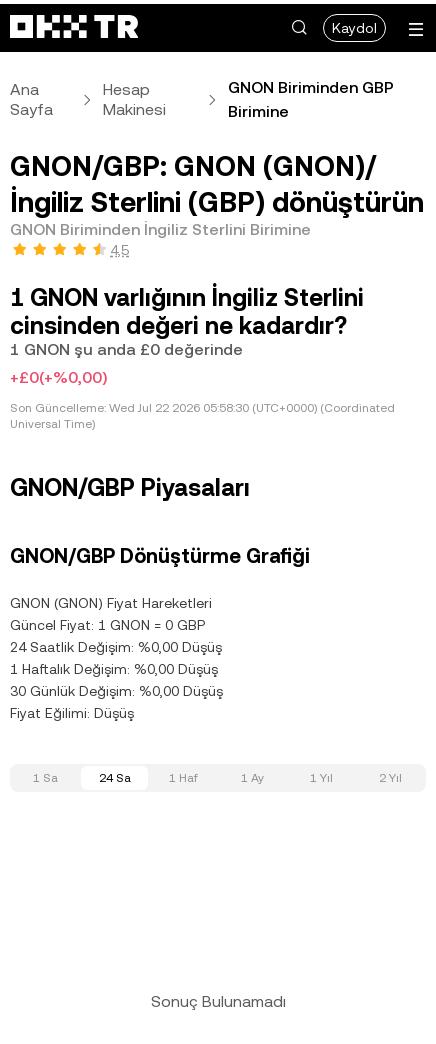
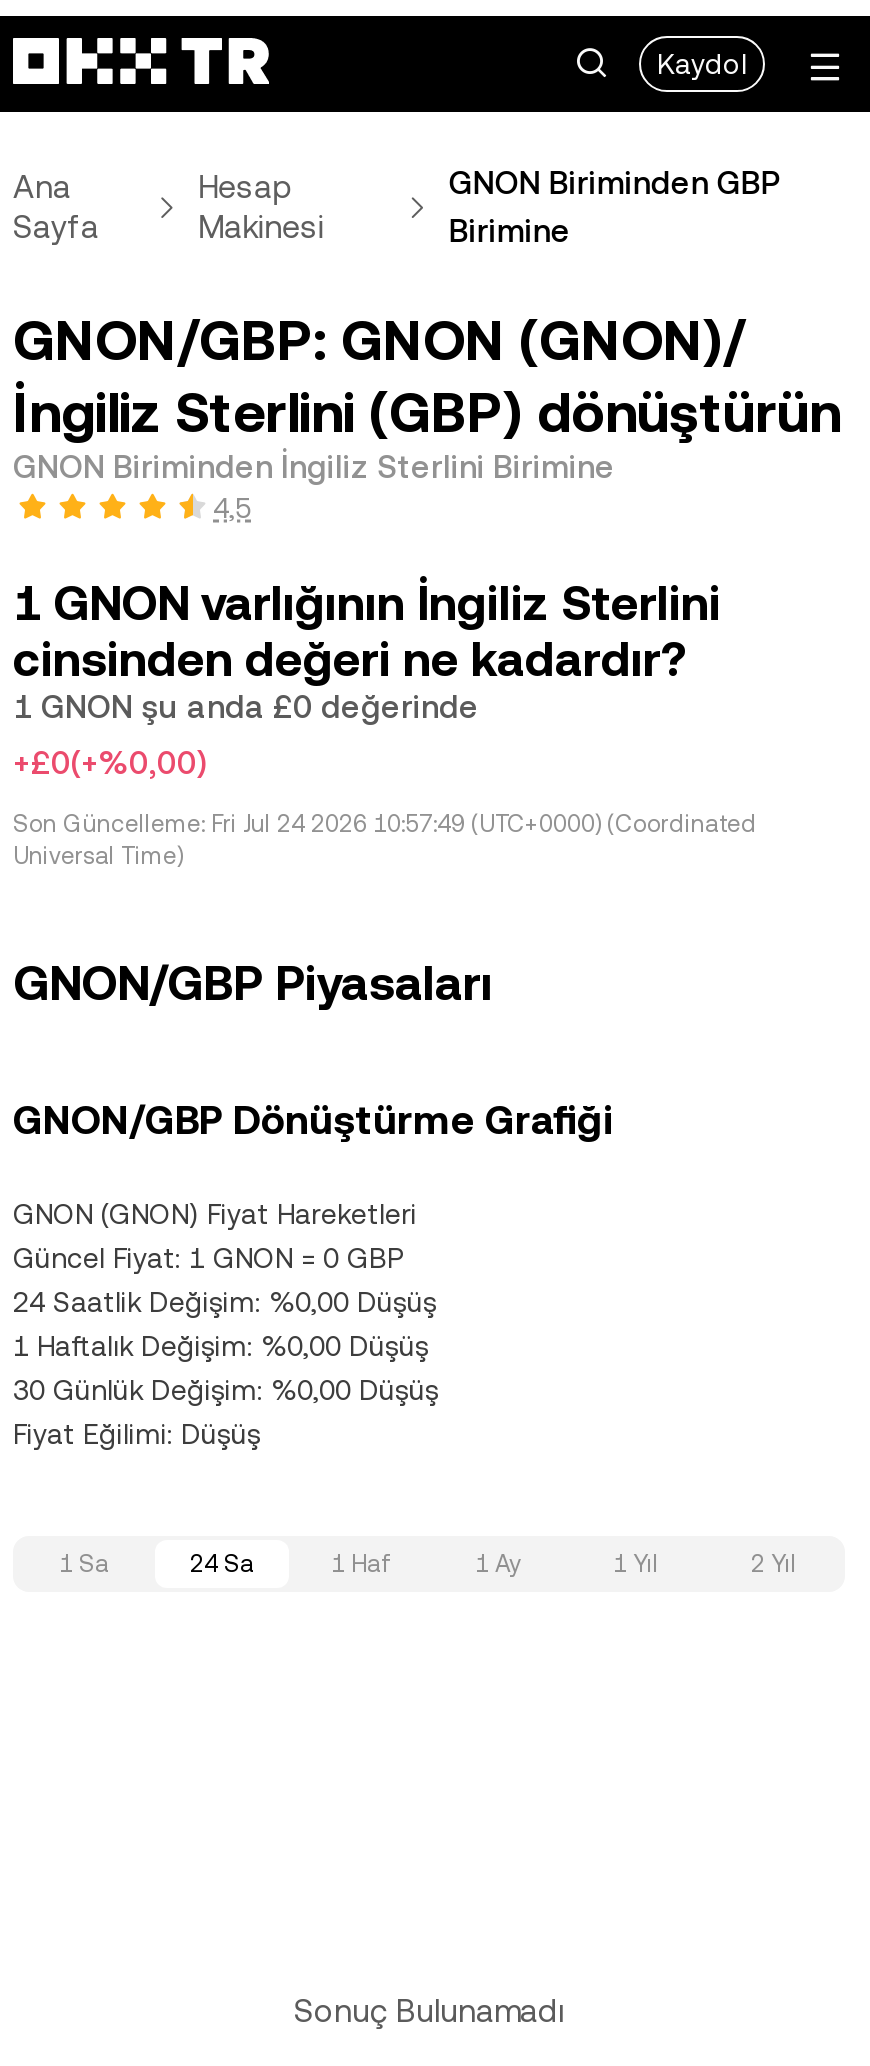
[10,401,395,415] Son Güncelleme: Wed Jul 22 2026 05:58:30 (UTC+0000) (Coordinated -> [13,810,757,838] Son Güncelleme: Fri Jul 24 2026 10:57:49 (UTC+0000) (Coordinated

